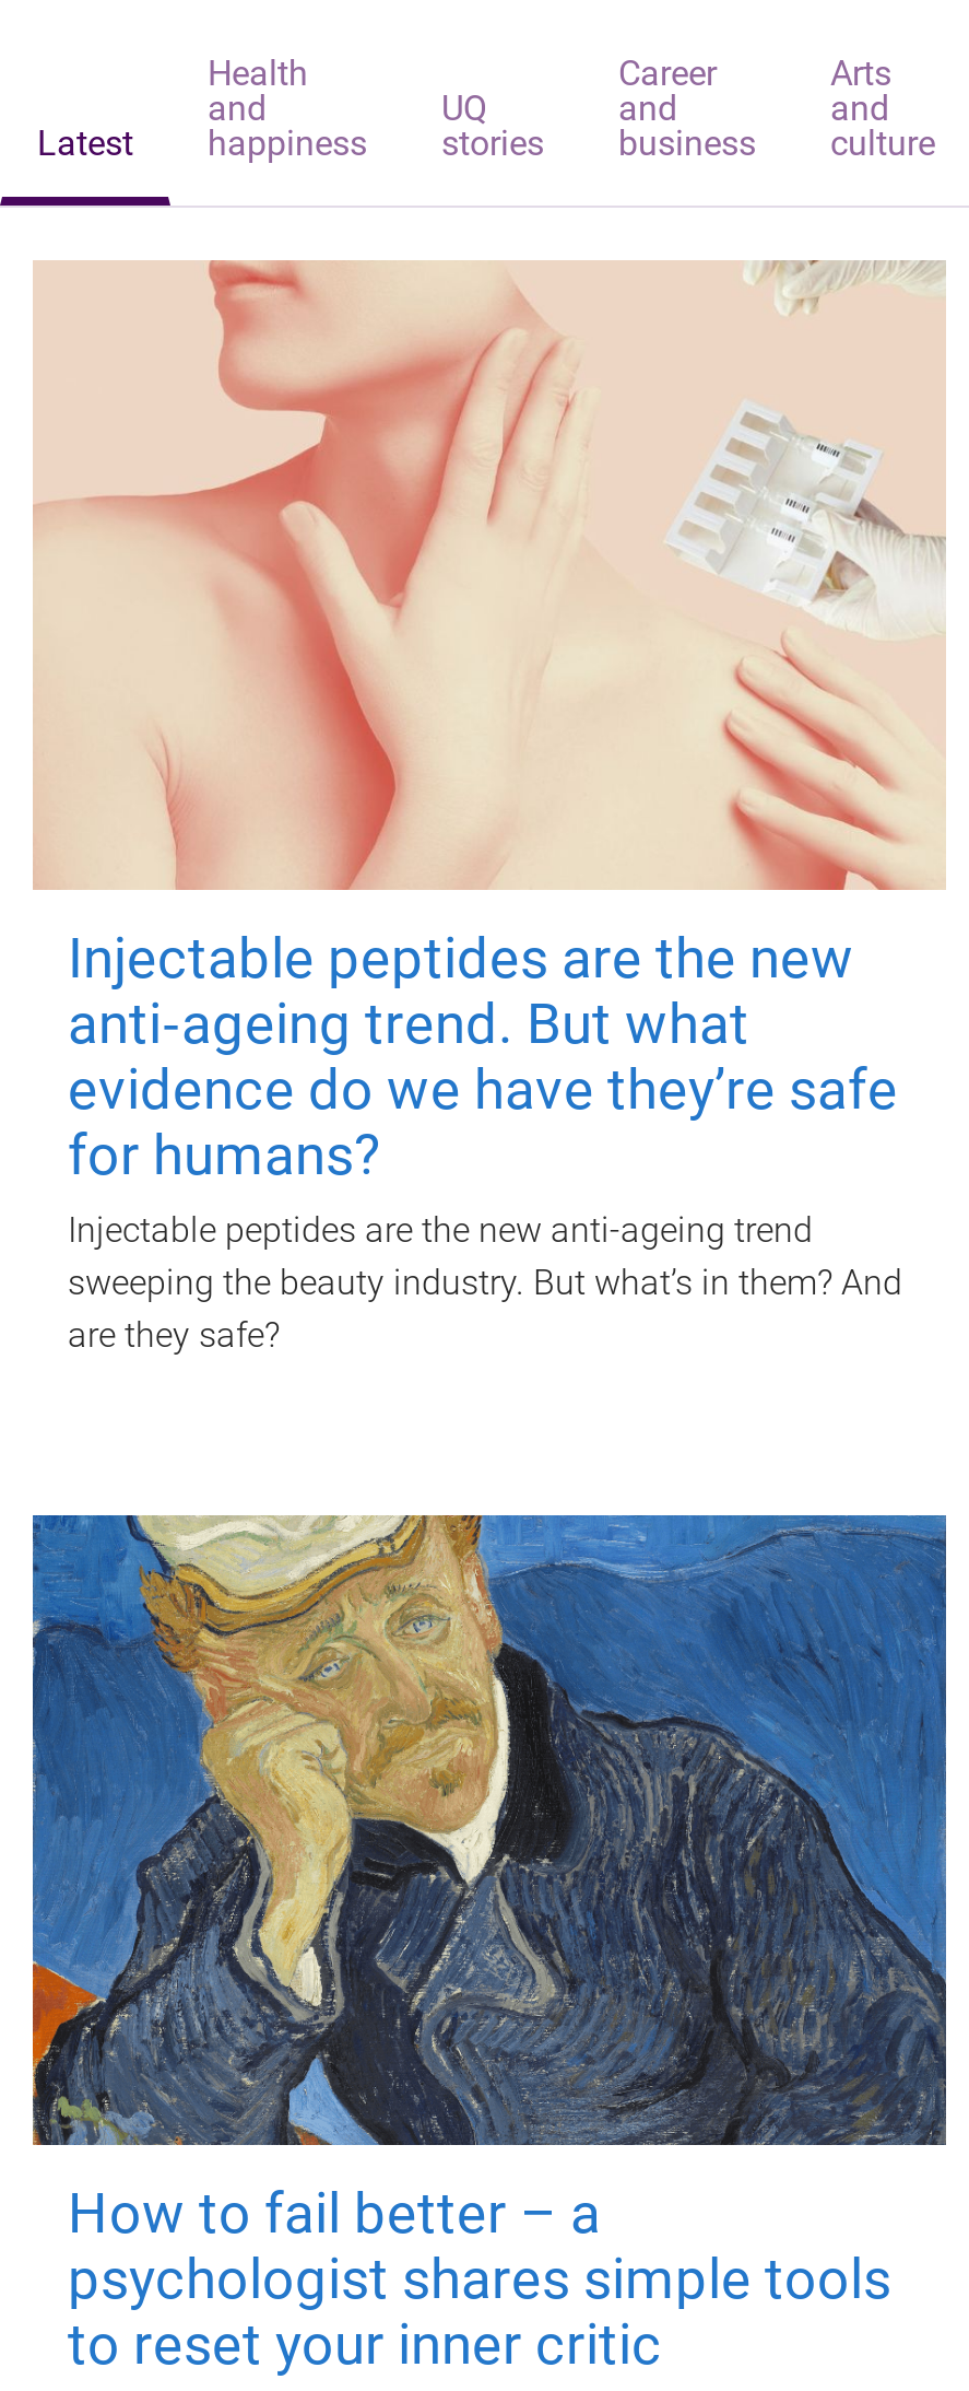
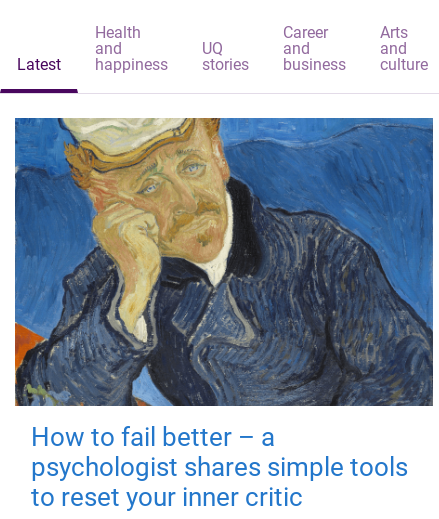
[33,258,946,1356] [image] | Injectable peptides are the new | anti‑ageing trend. But what | evidence do we have they’re safe | for humans? | Injectable peptides are the new anti-ageing trend | sweeping the beauty industry. But what’s in them? And | are they safe? -> none

